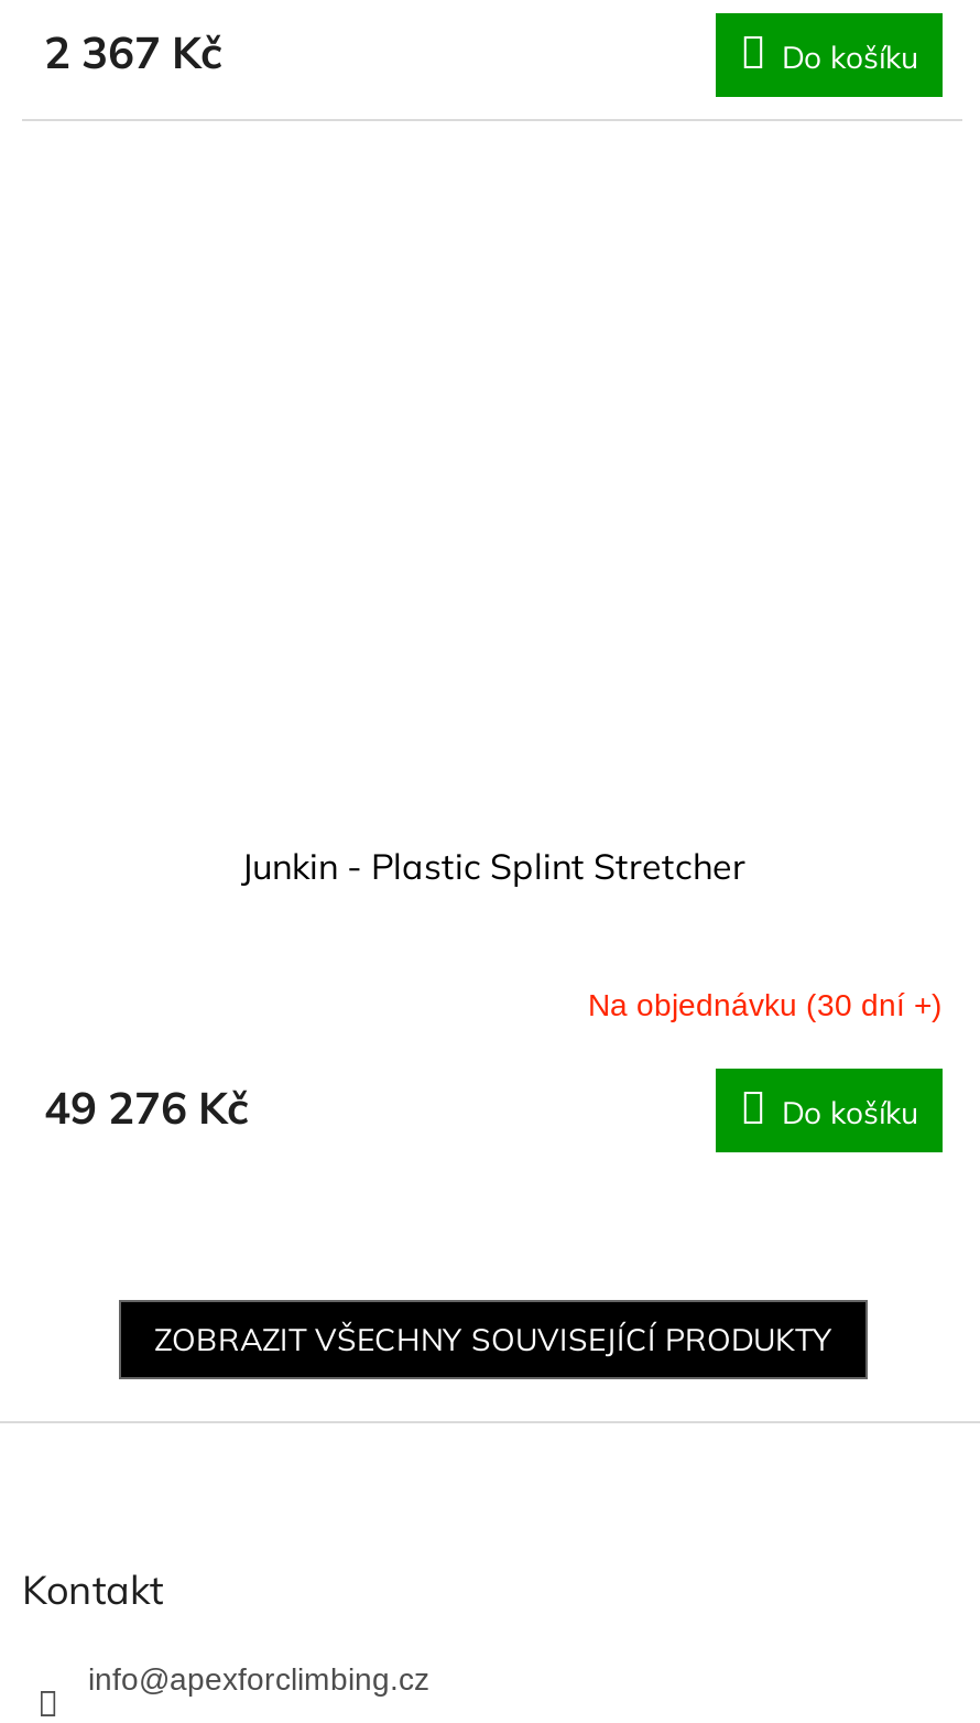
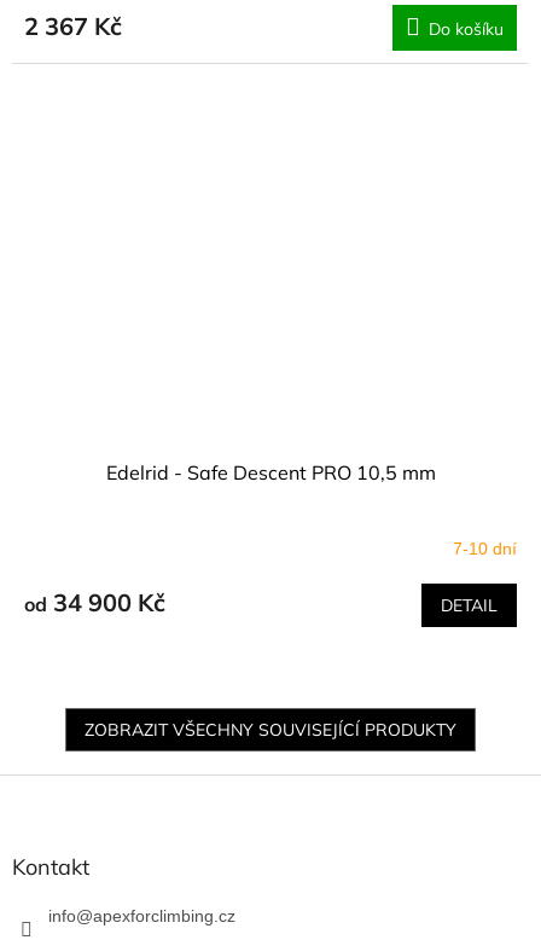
[241,844,745,888] Junkin - Plastic Splint Stretcher -> [106,461,435,485] Edelrid - Safe Descent PRO 10,5 mm
[588,986,943,1022] Na objednávku (30 dní +) -> [453,539,517,558] 7-10 dní
[44,1080,918,1135] 49 276 Kč | Do košíku -> [24,587,498,618] od 34 900 Kč | DETAIL

